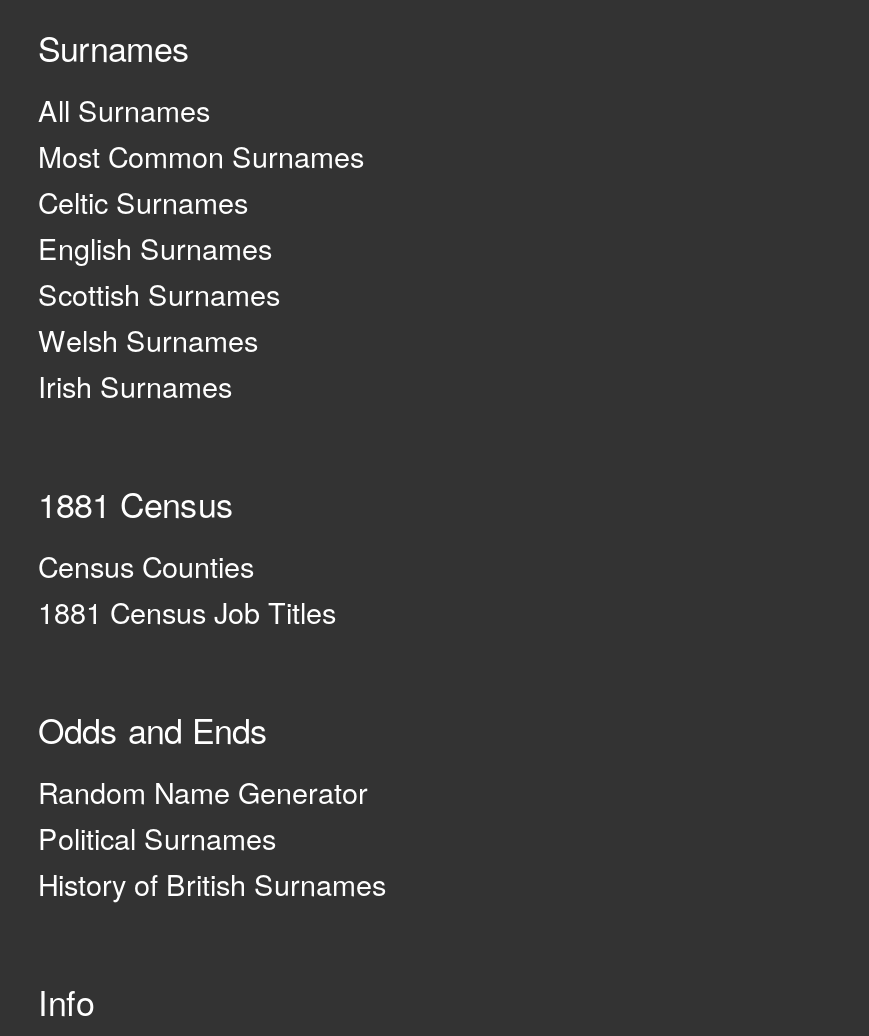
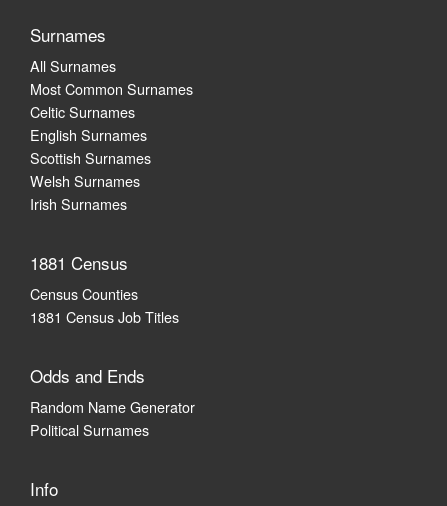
[38,863,386,905] History of British Surnames -> none

